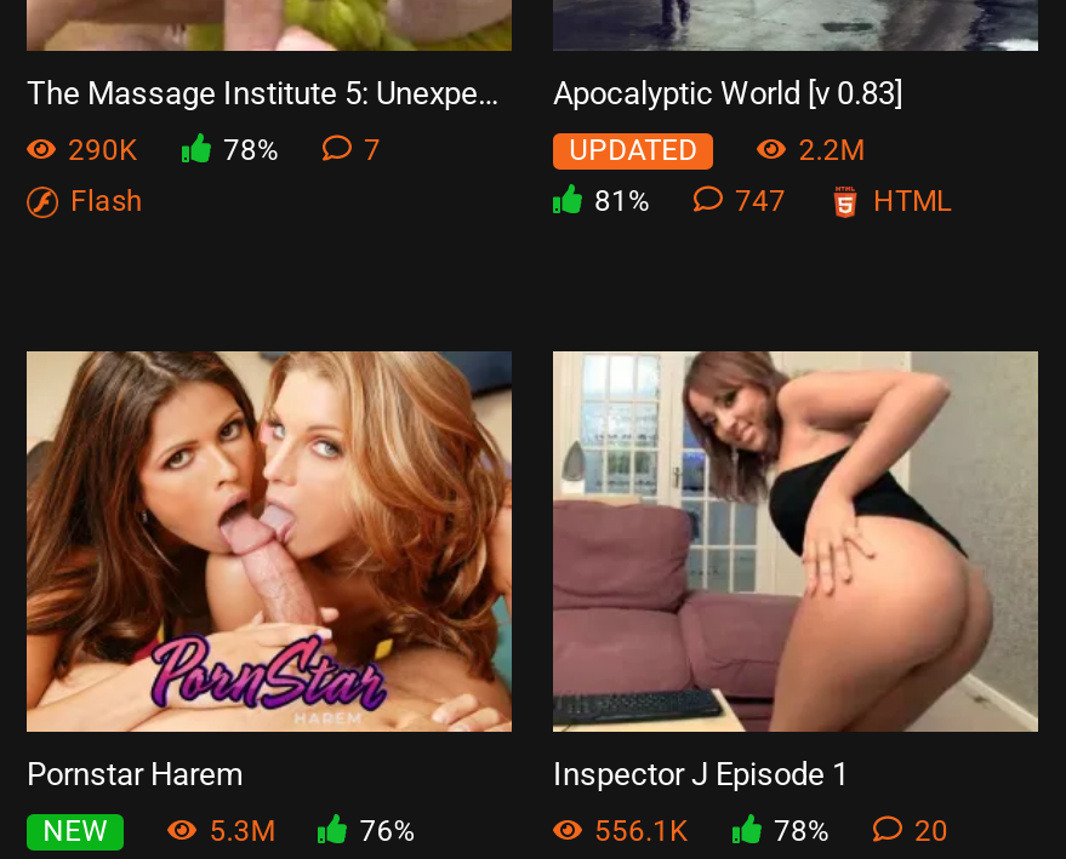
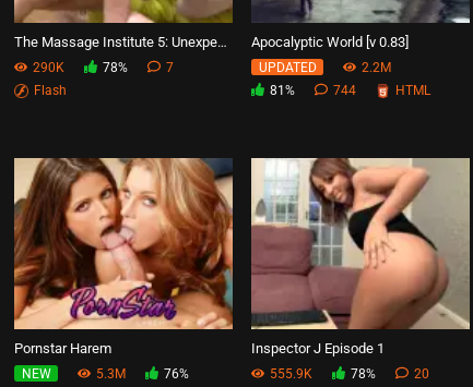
[735,183,786,217] 747 -> [333,82,356,98] 744
[594,813,689,847] 556.1K -> [270,366,312,381] 555.9K

